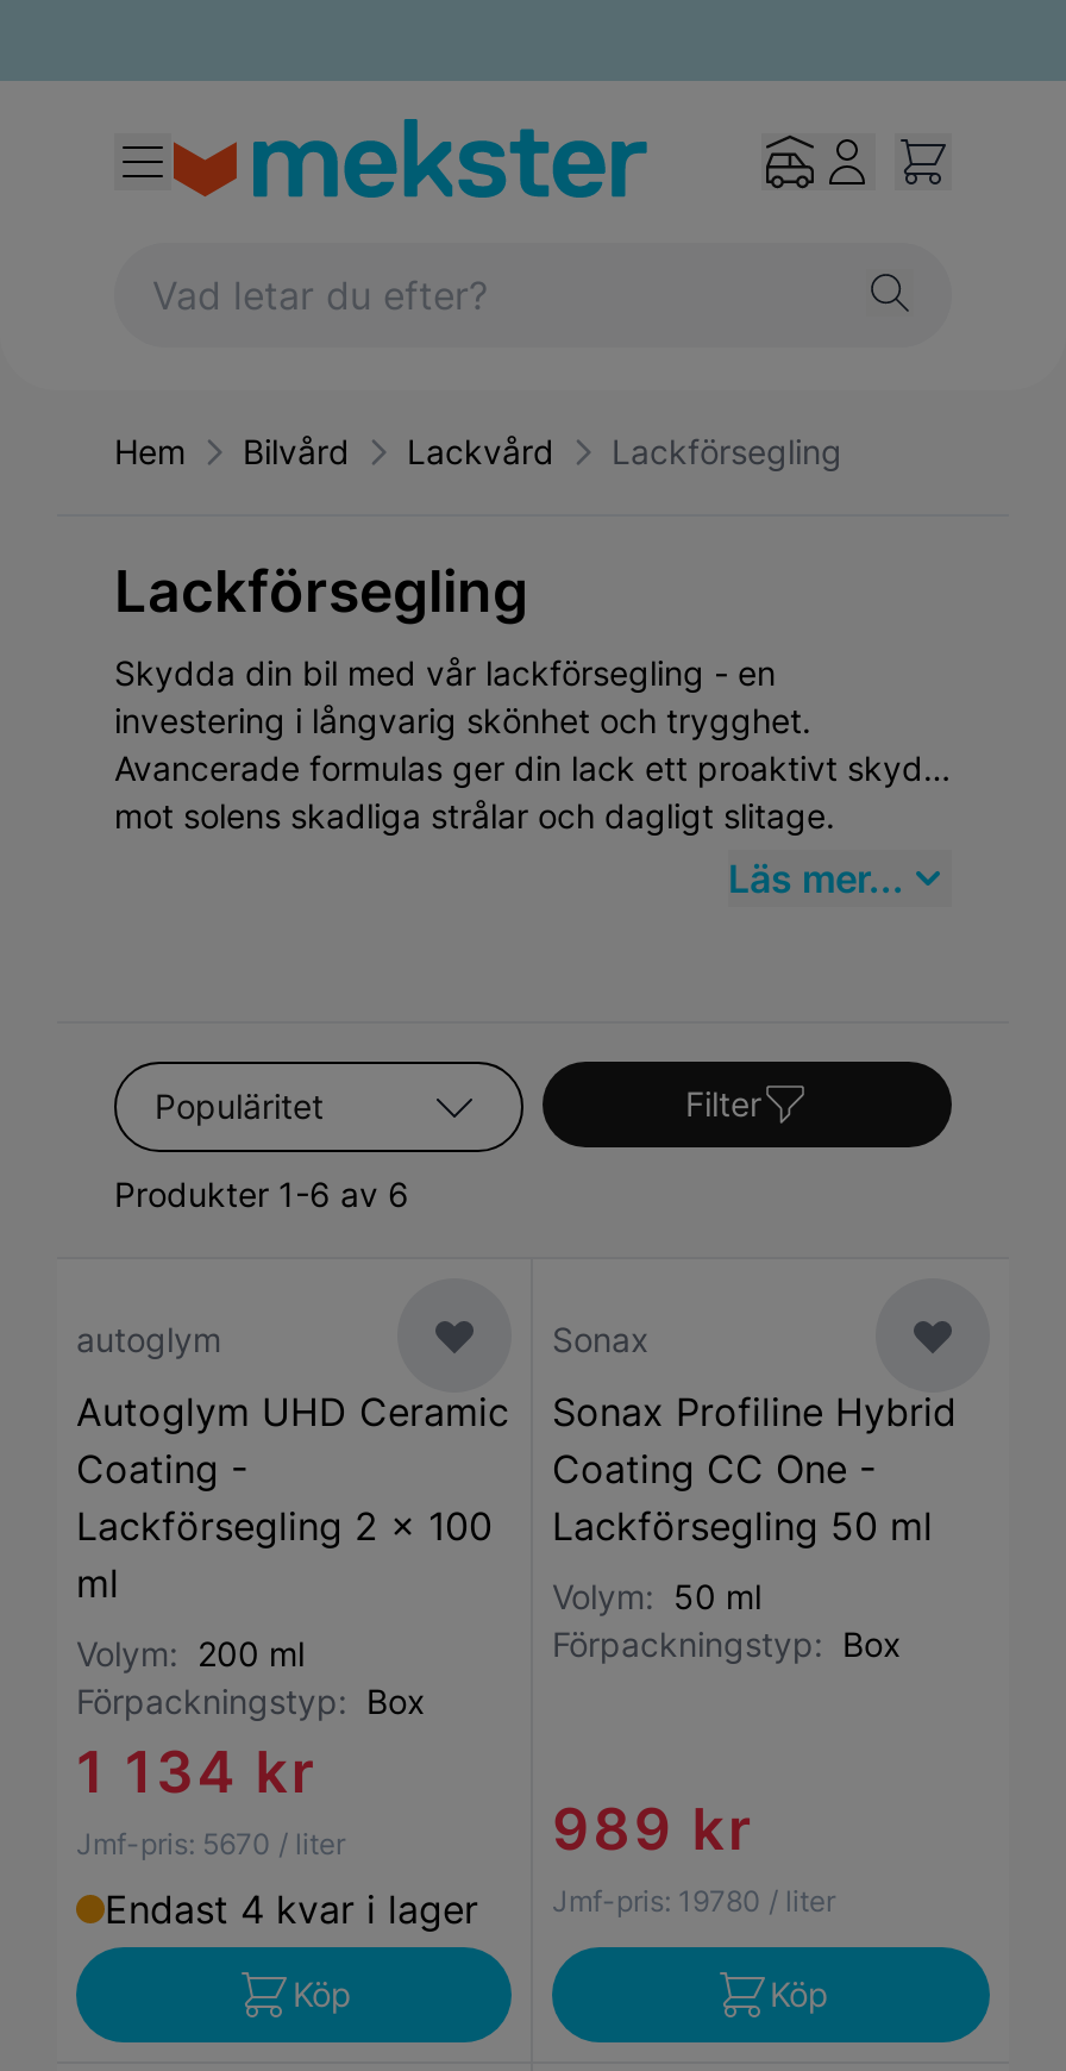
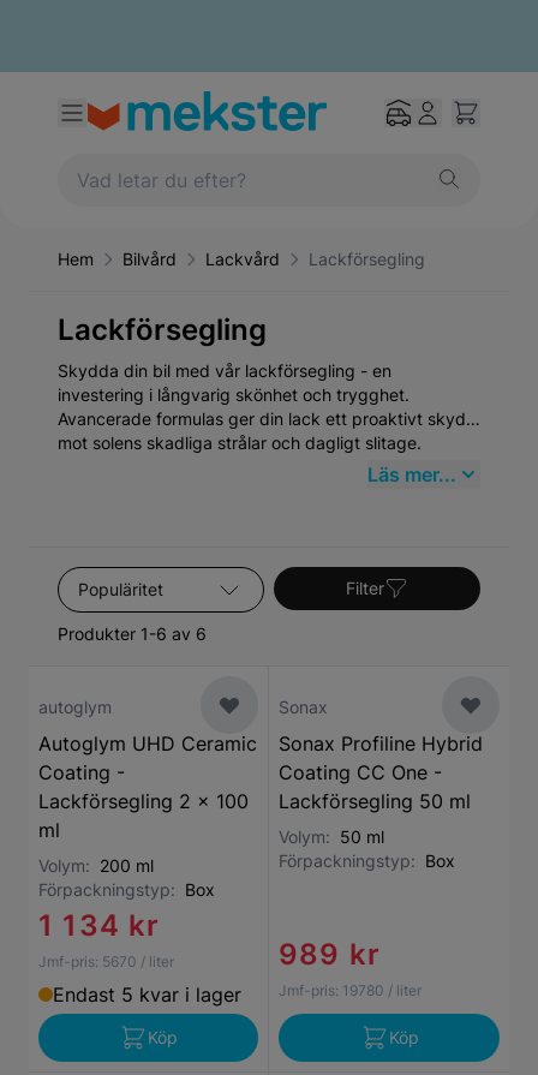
[105,1885,478,1933] Endast 4 kvar i lager -> [53,983,241,1007] Endast 5 kvar i lager

